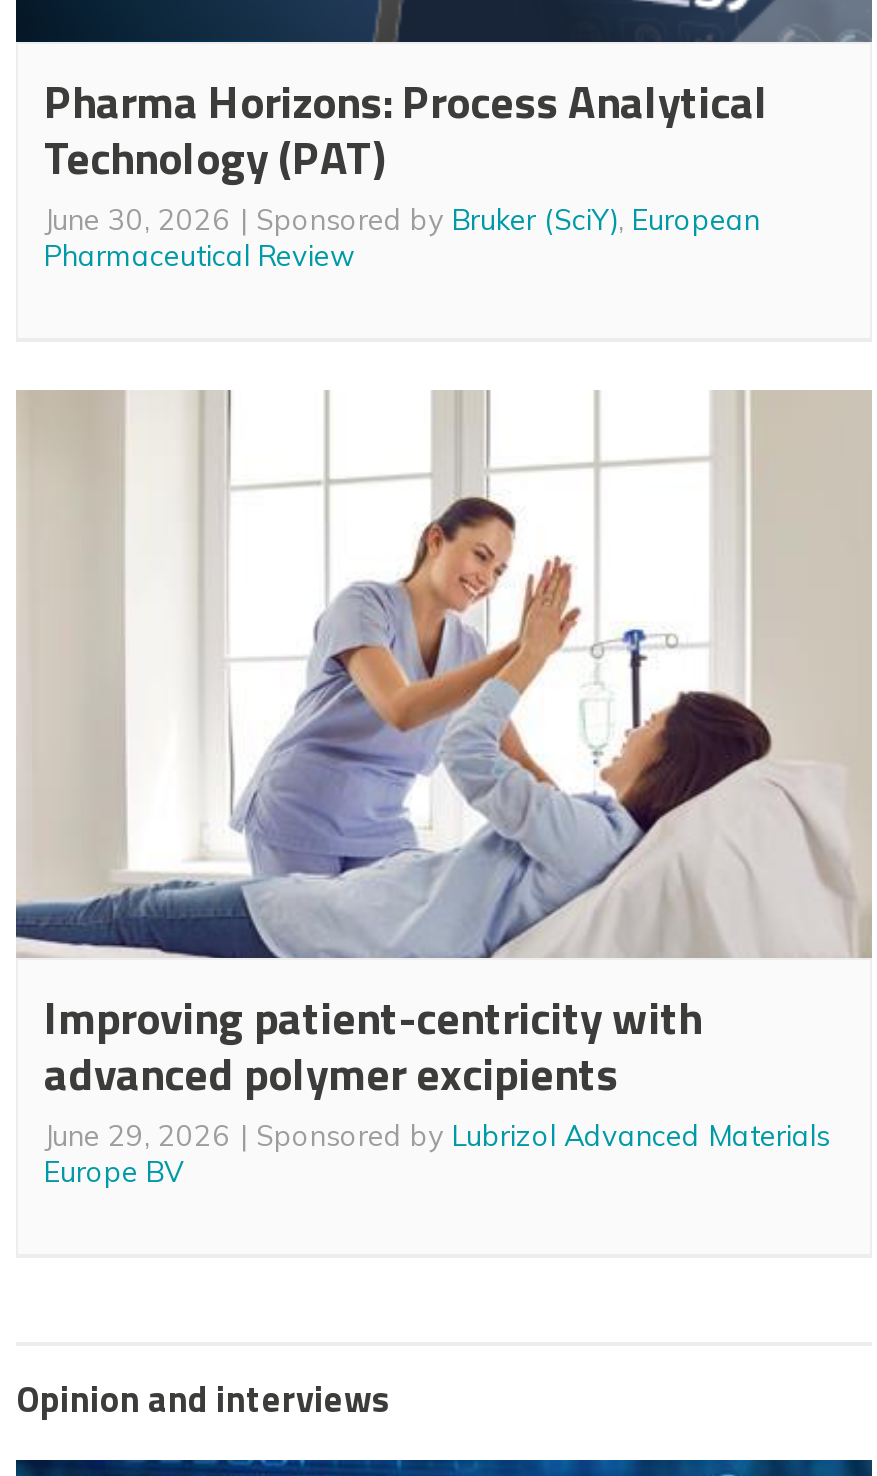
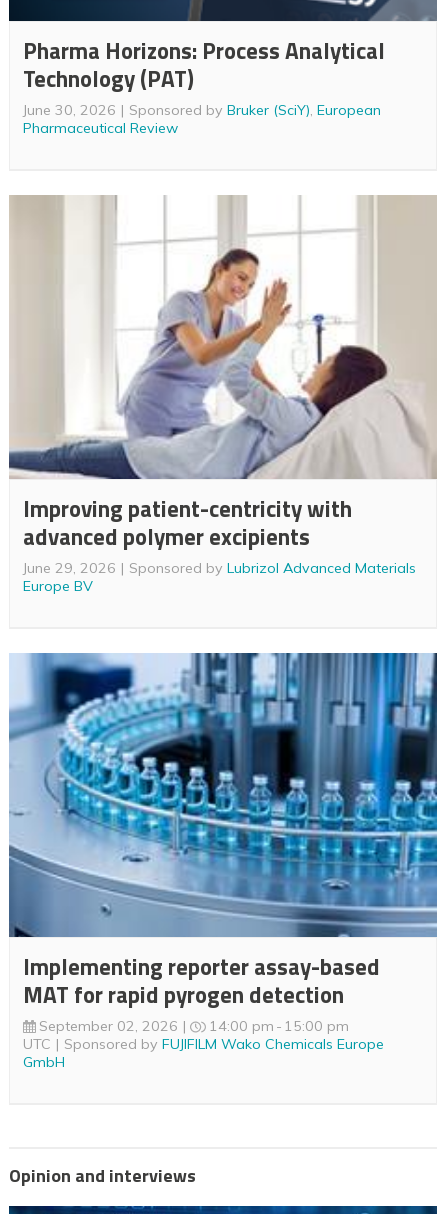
none -> [9,652,438,1071] [image] | Implementing reporter assay-based | MAT for rapid pyrogen detection | September 02, 2026 | 14:00 pm 15:00 pm | UTC | Sponsored by FUJIFILM Wako Chemicals Europe | GmbH

